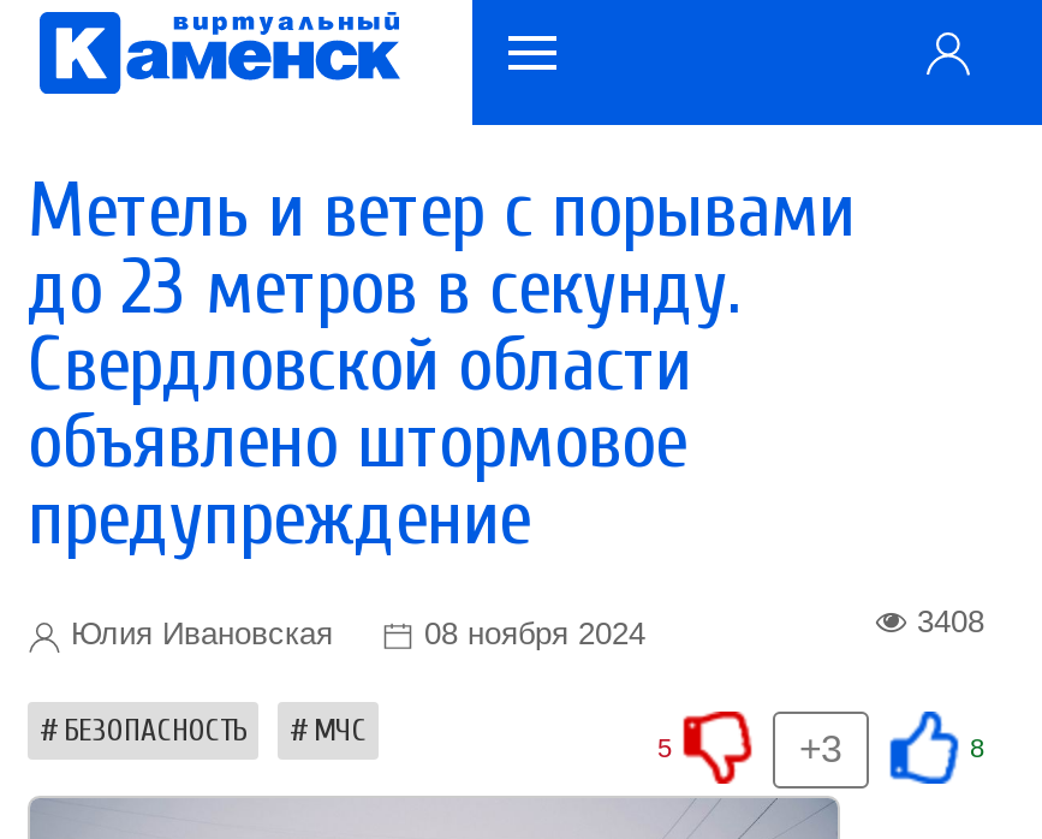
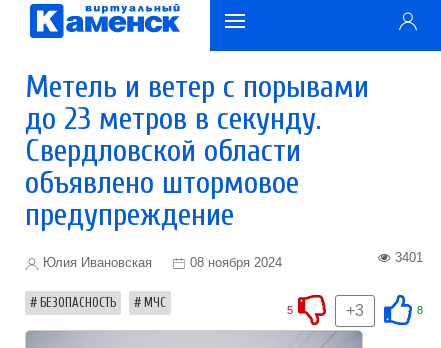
[917,602,984,639] 3408 -> [395,250,423,265] 3401

